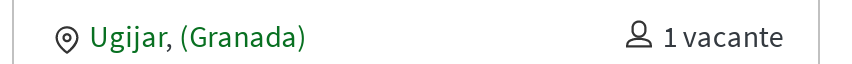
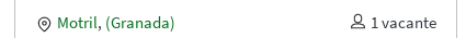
[89,17,307,55] Ugijar, (Granada) -> [57,12,175,33] Motril, (Granada)

